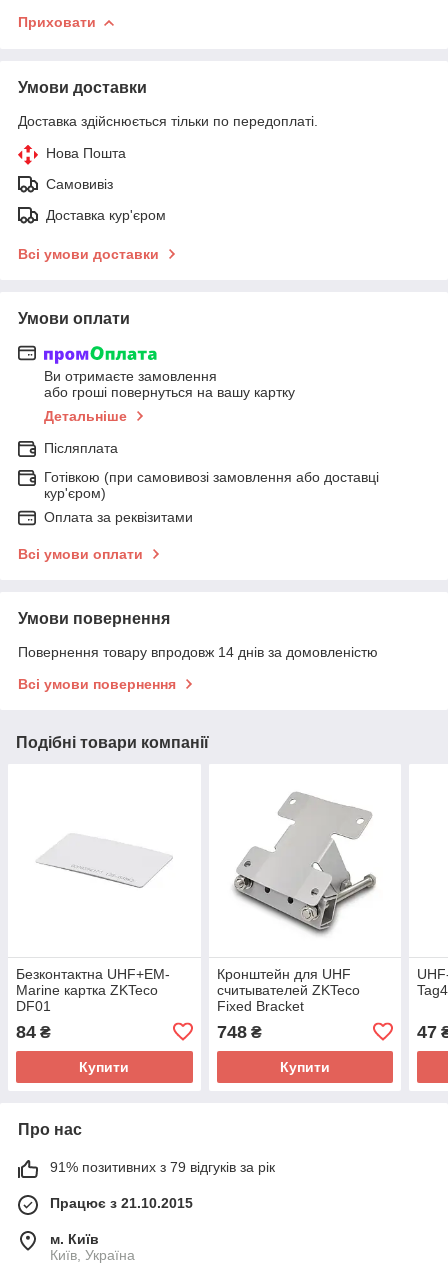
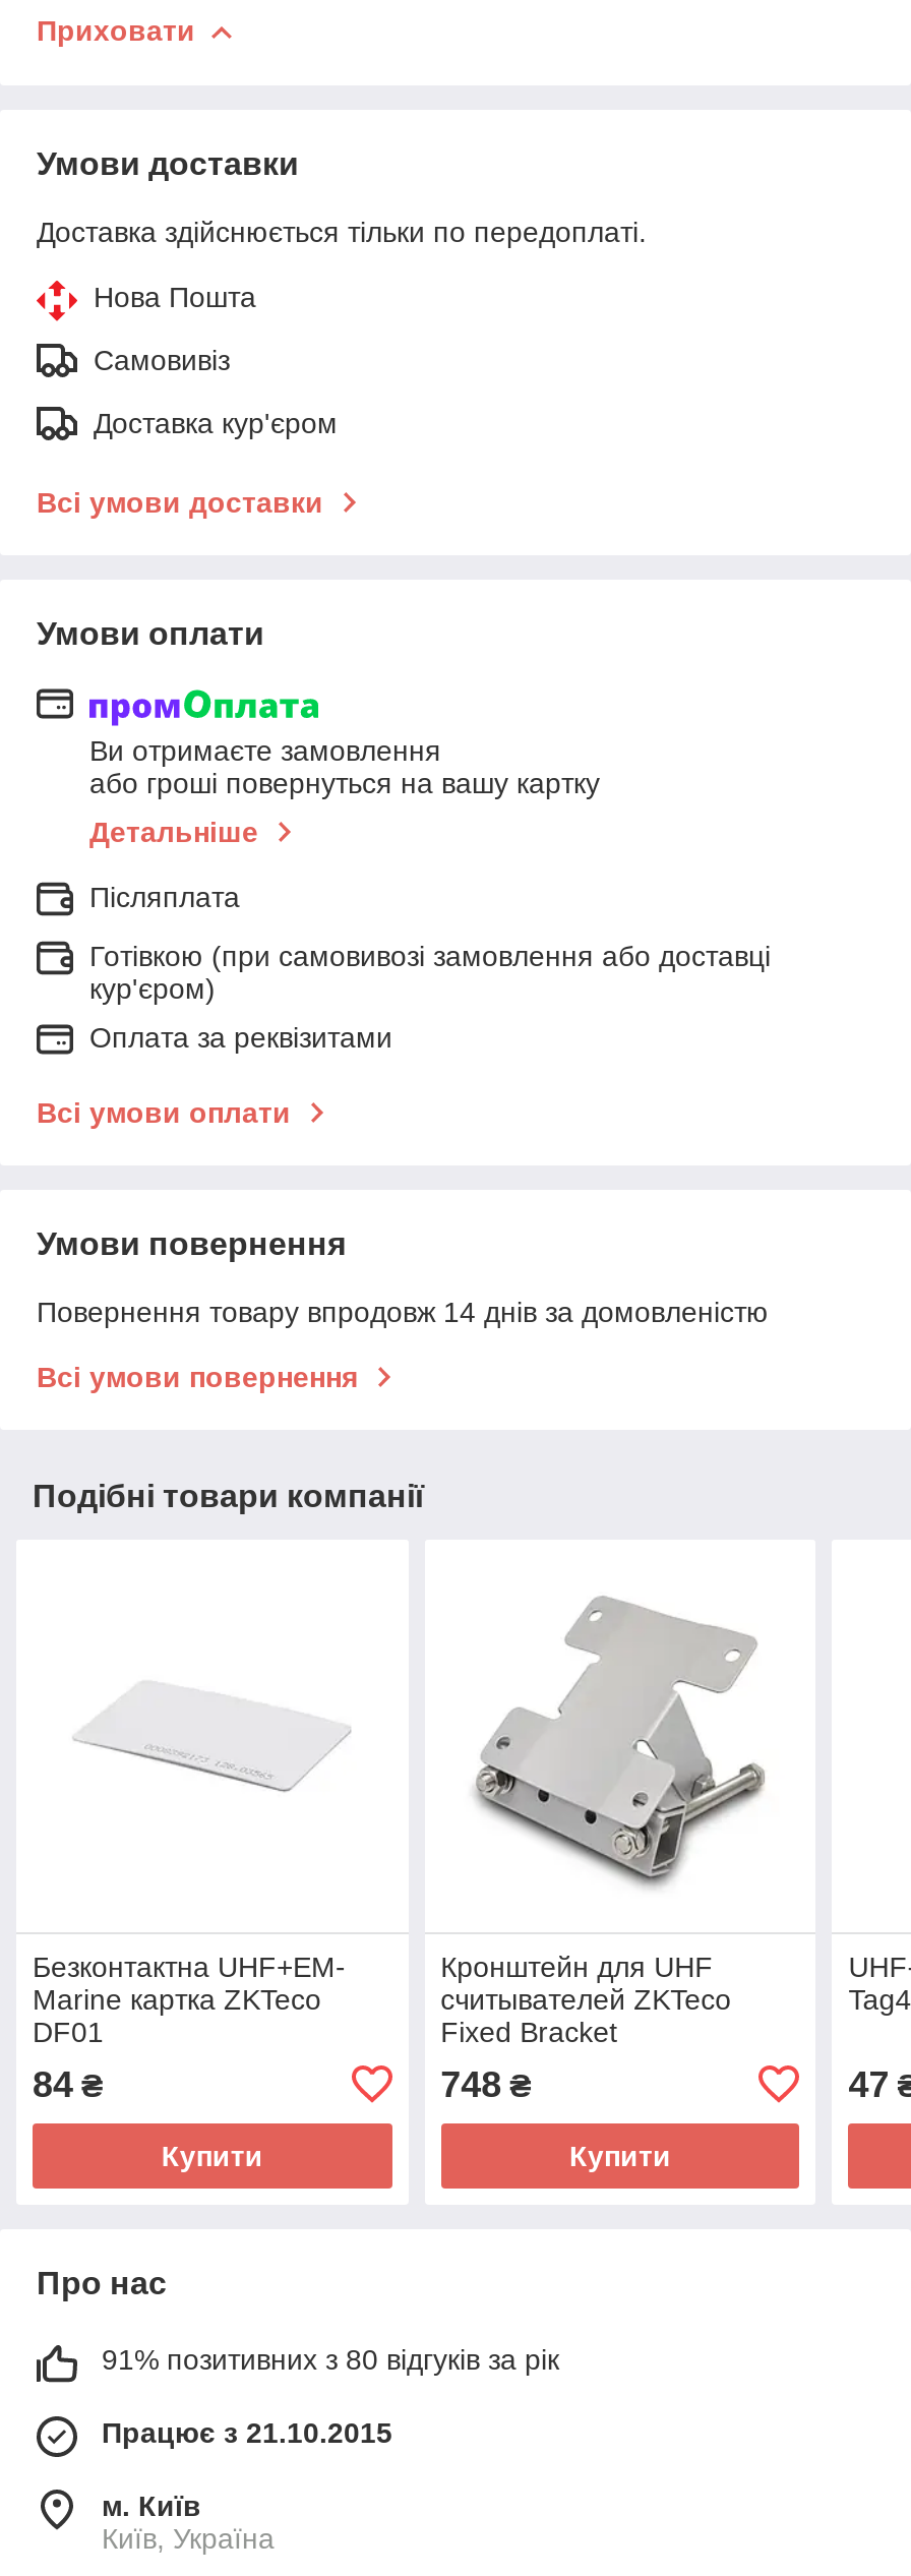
[50,1159,275,1175] 91% позитивних з 79 відгуків за рік -> [102,2343,559,2375] 91% позитивних з 80 відгуків за рік

